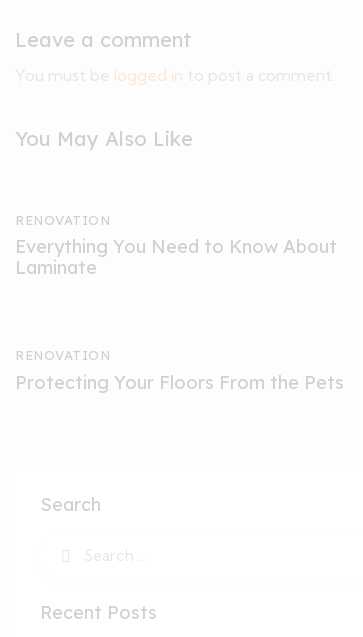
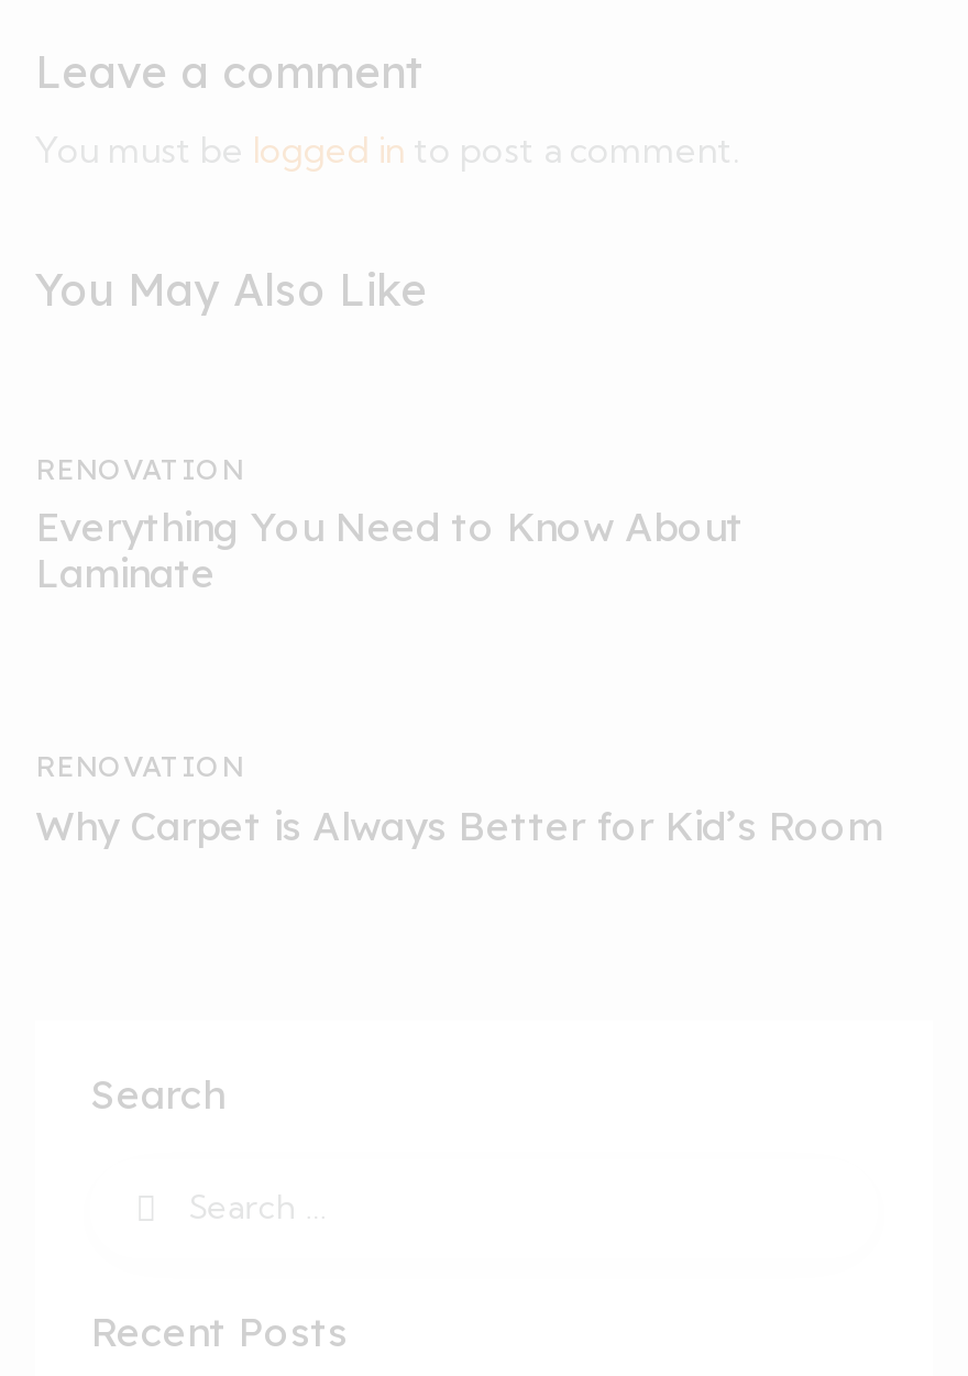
[15,371,344,394] Protecting Your Floors From the Pets -> [35,800,882,851] Why Carpet is Always Better for Kid’s Room

